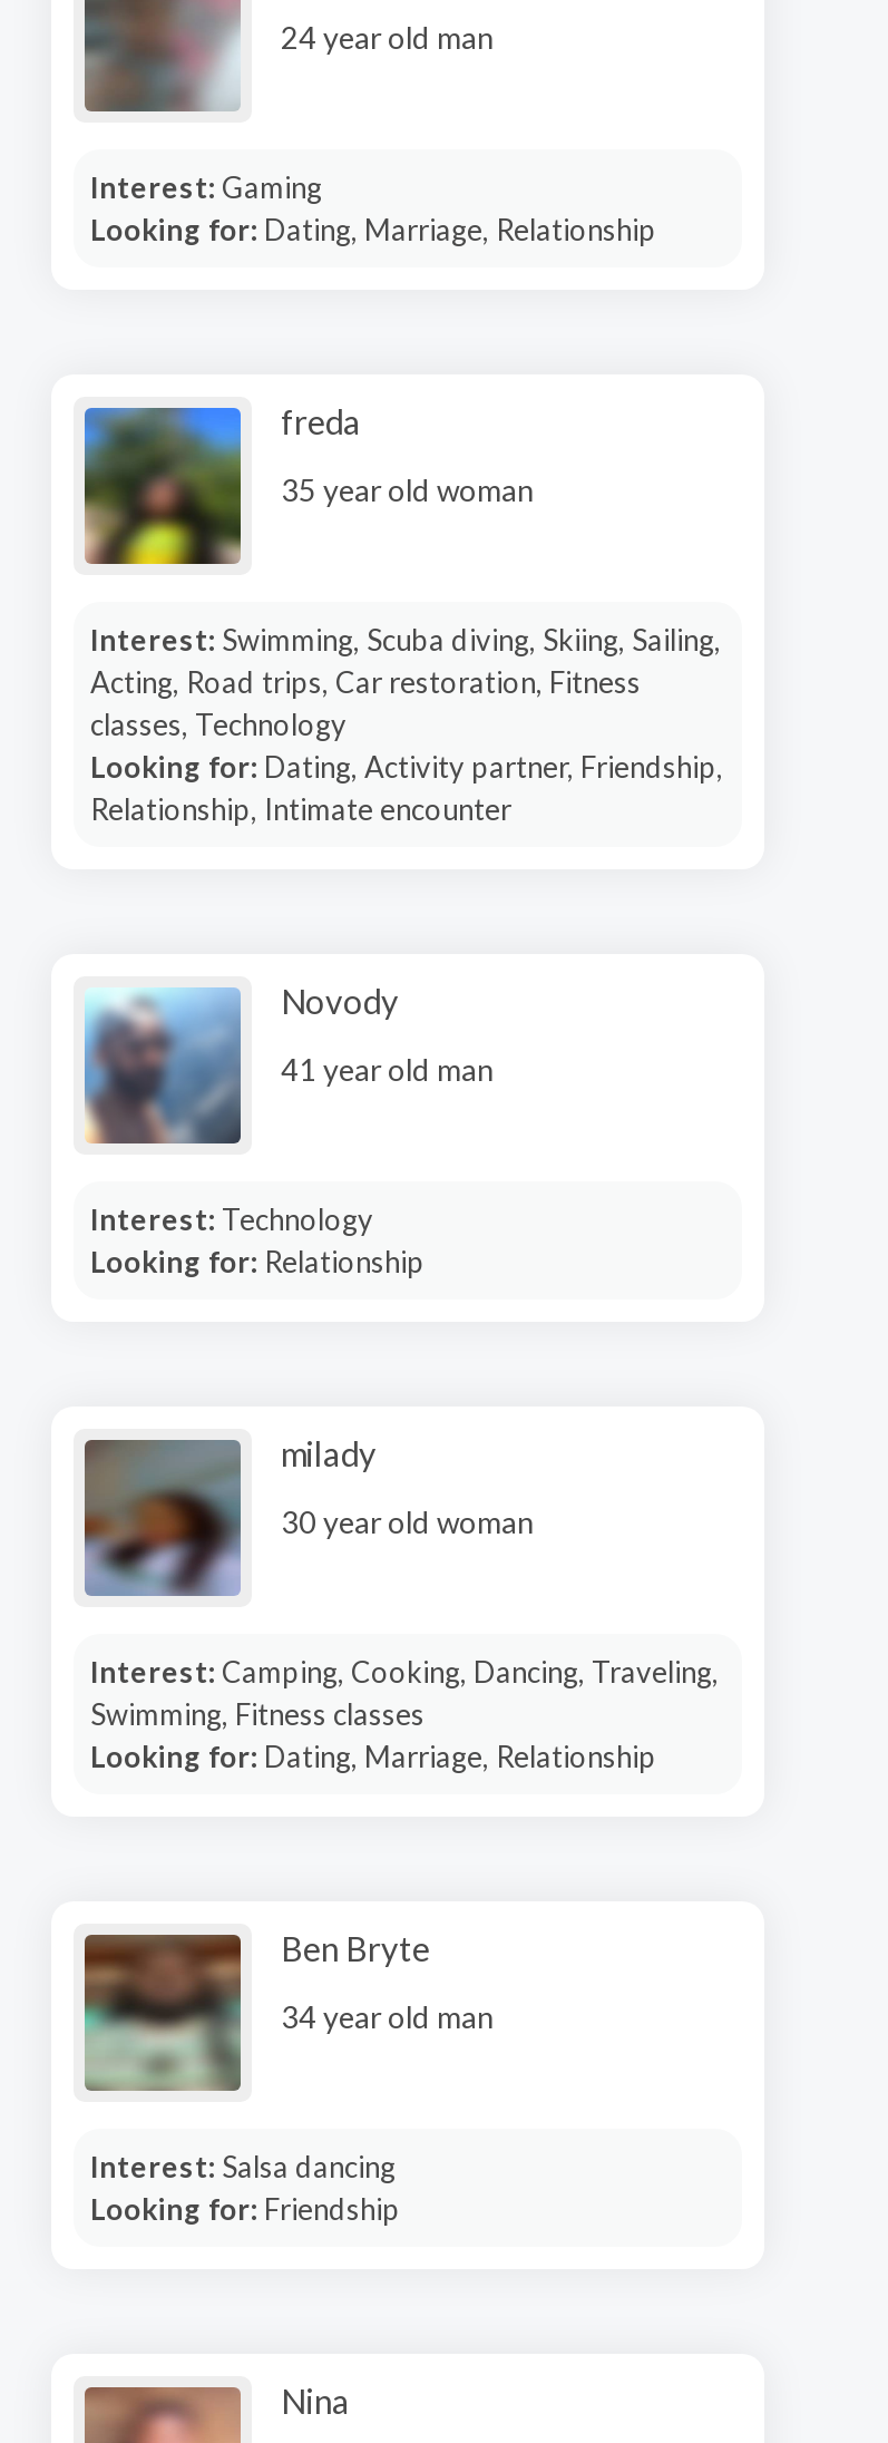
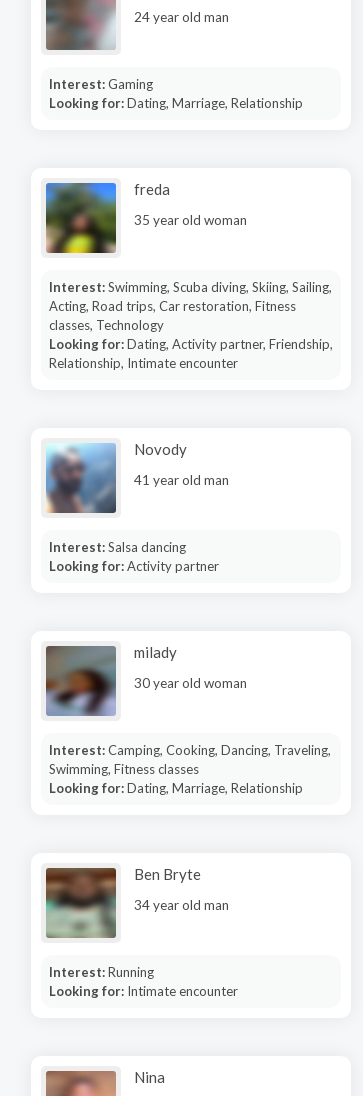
[90,1200,425,1278] Interest: Technology | Looking for: Relationship -> [48,557,218,573] Looking for: Activity partner
moved [90,2148,396,2183] -> [48,538,185,554]: Interest: Salsa dancing
[90,2190,400,2226] Looking for: Friendship -> [48,963,237,998] Interest: Running | Looking for: Intimate encounter

